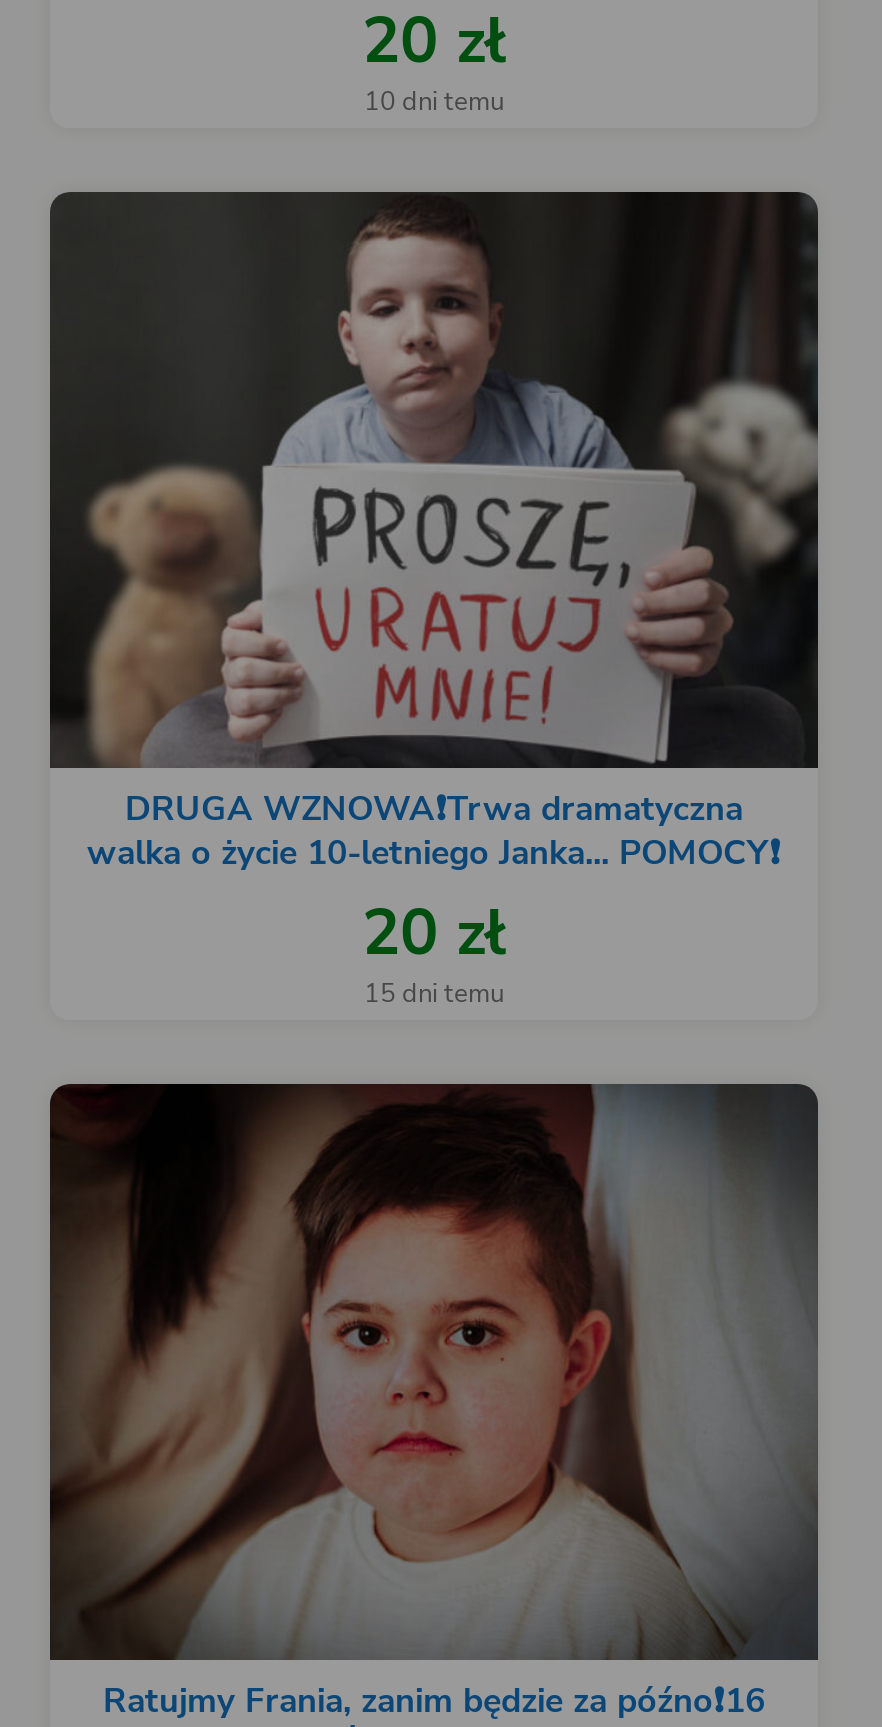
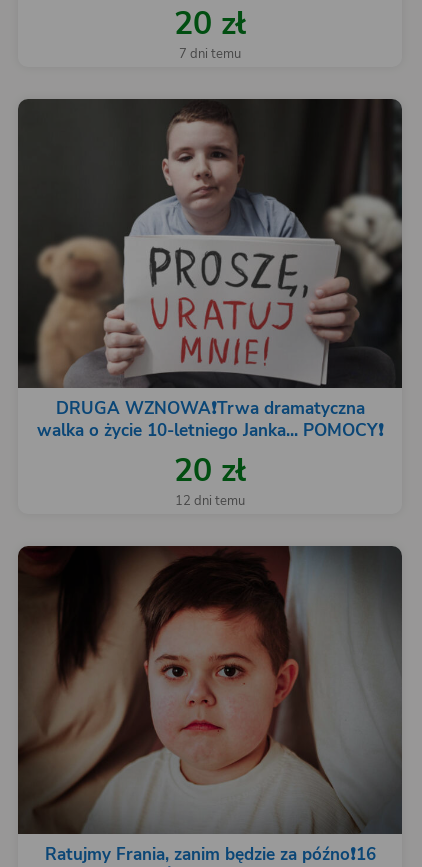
[364,90,504,116] 10 dni temu -> [179,48,241,61] 7 dni temu
[364,982,504,1008] 15 dni temu -> [175,495,245,508] 12 dni temu

